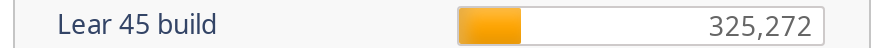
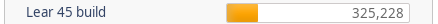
[709,8,813,44] 325,272 -> [352,4,404,22] 325,228

